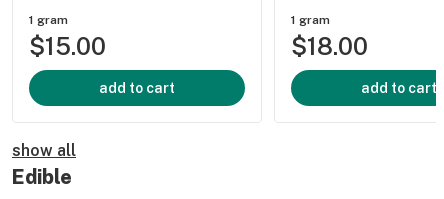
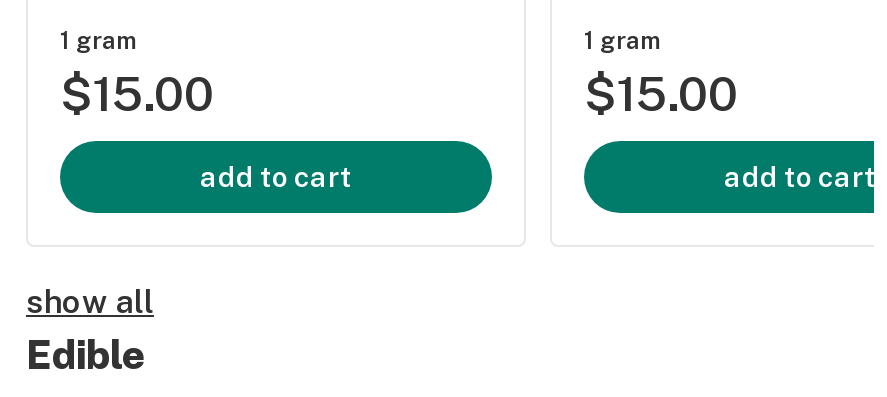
[291,32,368,60] $18.00 -> [584,65,738,121] $15.00

